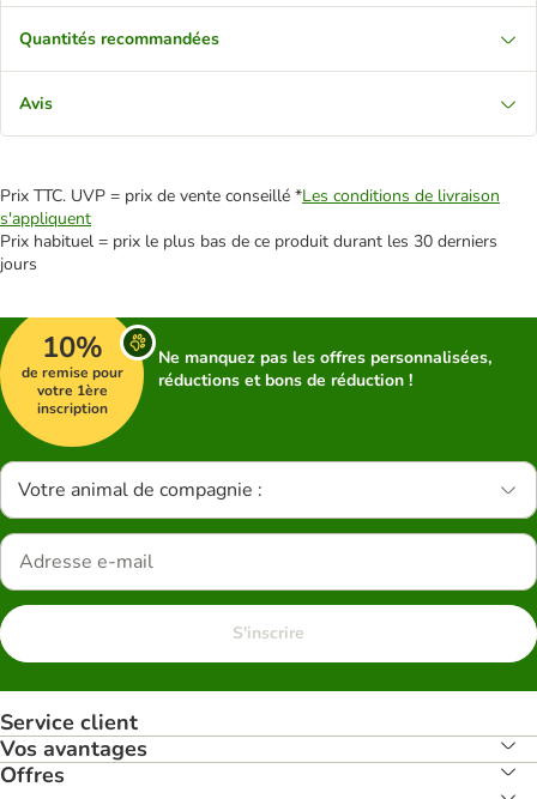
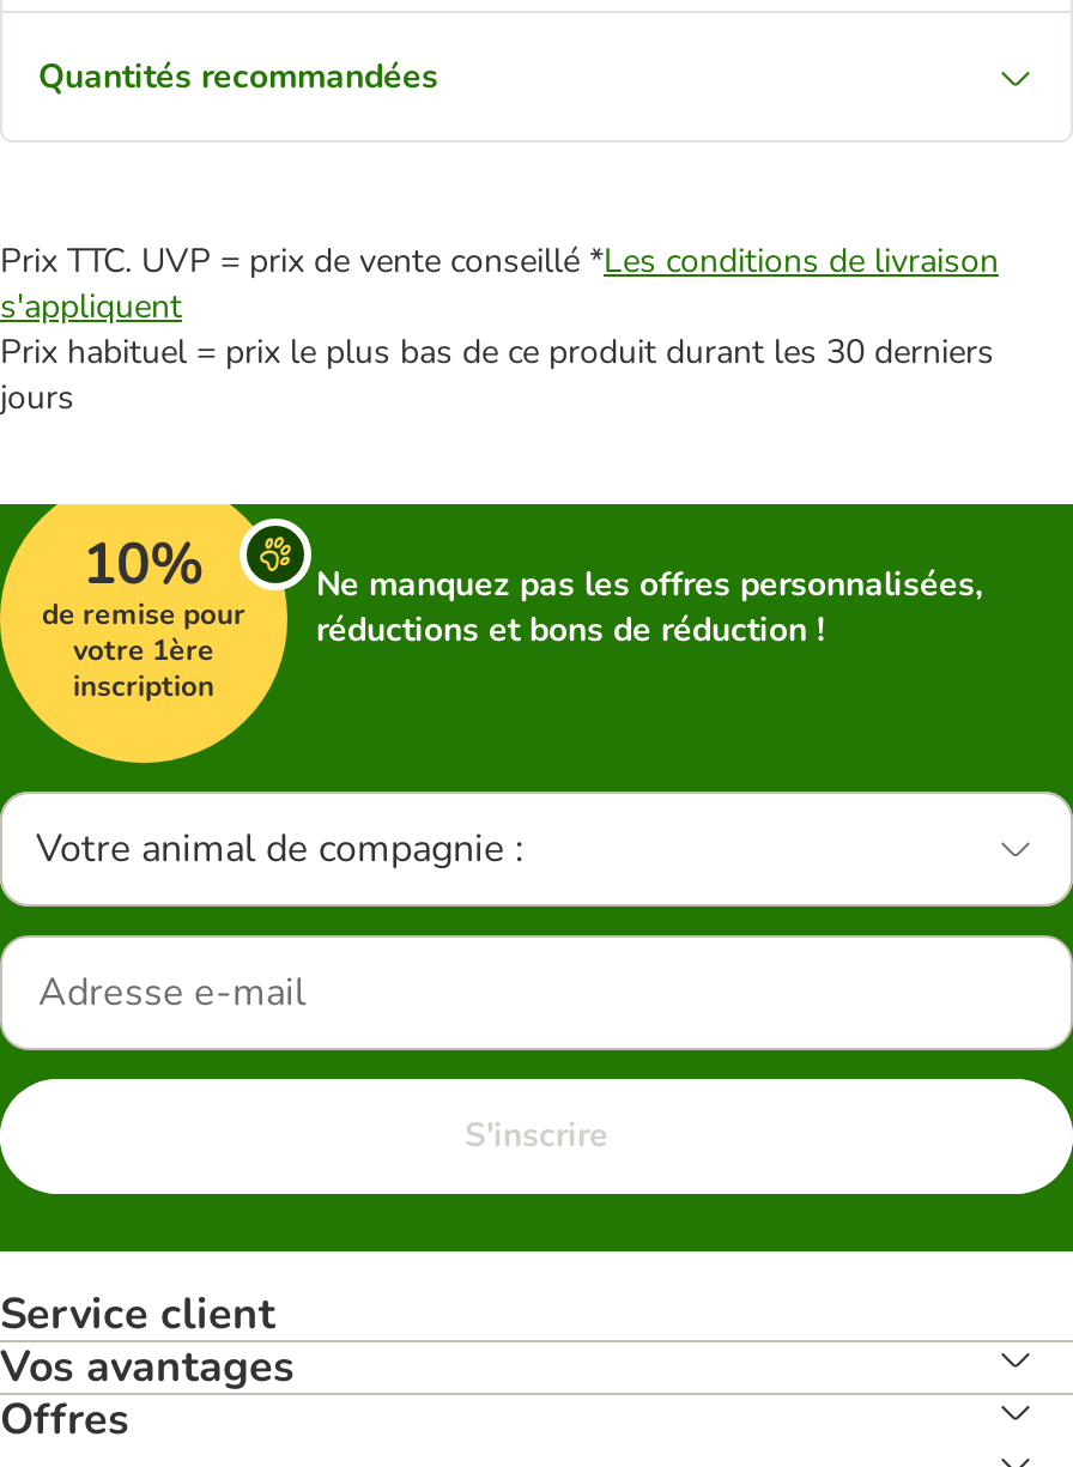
[19,92,53,115] Avis -> none

